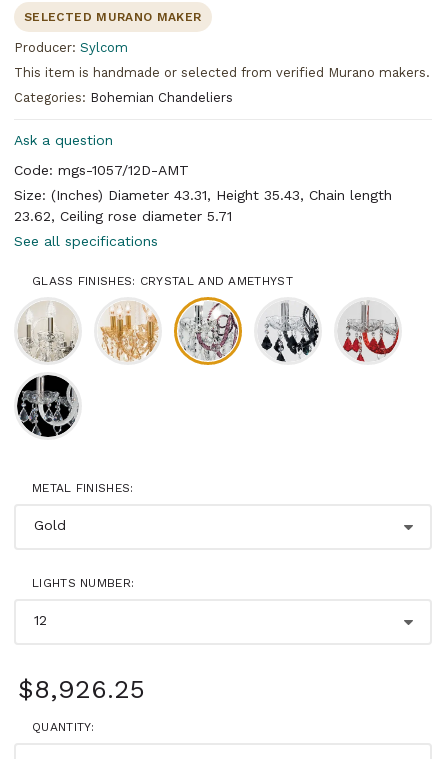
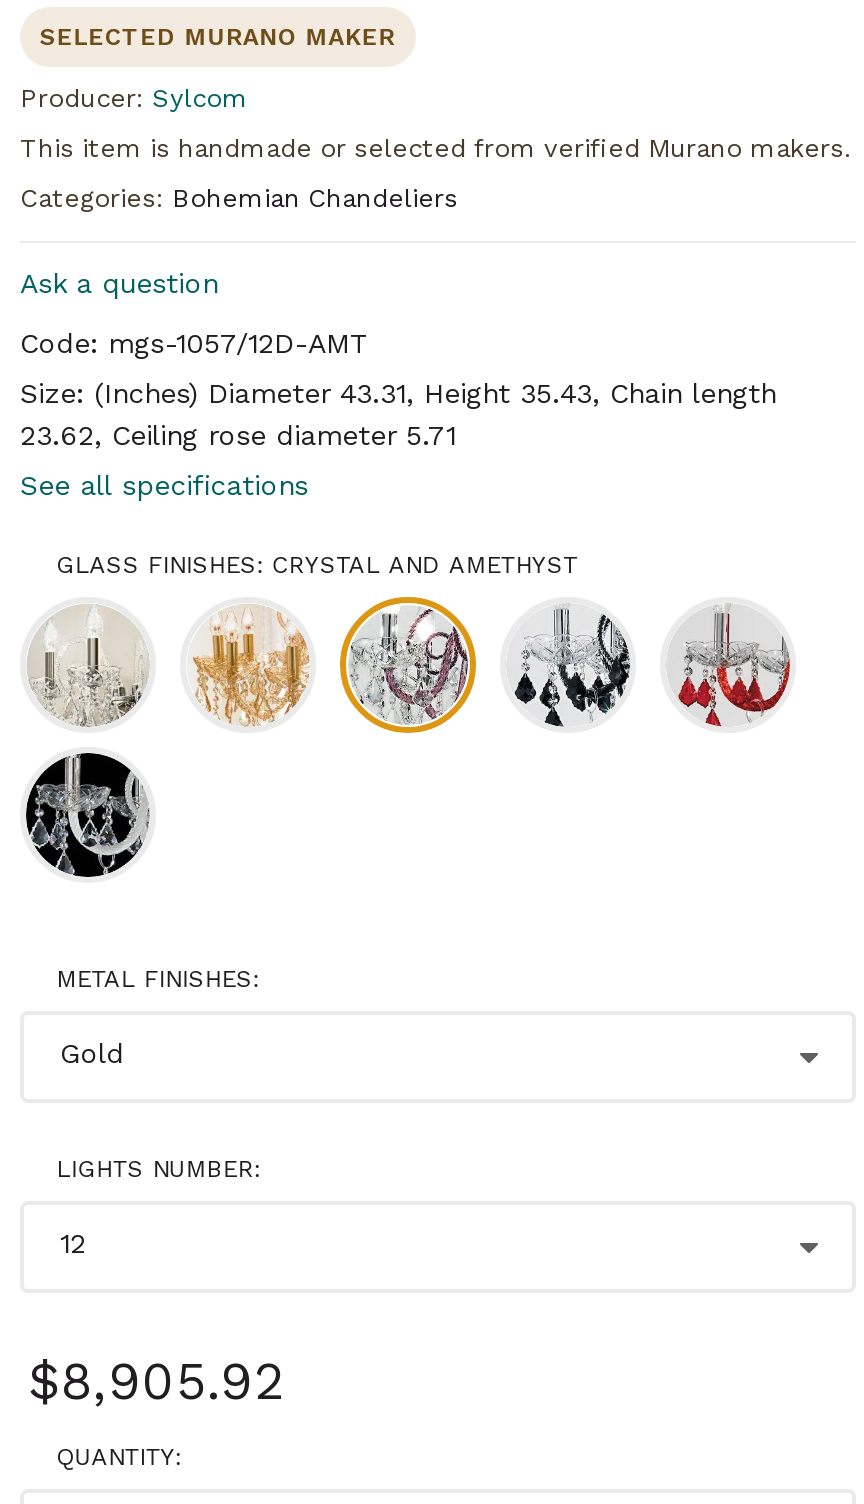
[18,674,145,704] $8,926.25 -> [28,1351,286,1411] $8,905.92

